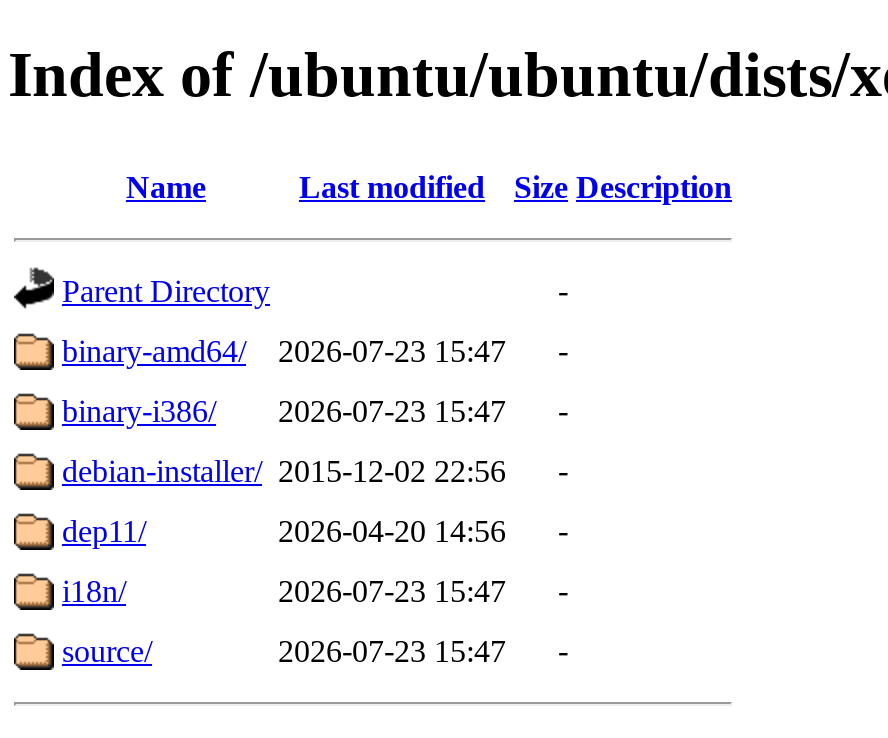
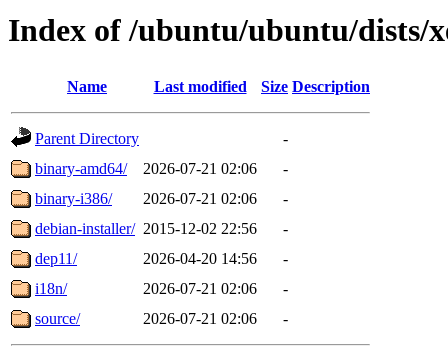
[278,334,506,368] 2026-07-23 15:47 -> [143,160,257,177] 2026-07-21 02:06
[278,394,506,428] 2026-07-23 15:47 -> [143,190,257,207] 2026-07-21 02:06
[278,574,506,608] 2026-07-23 15:47 -> [143,280,257,297] 2026-07-21 02:06
[278,634,506,668] 2026-07-23 15:47 -> [143,310,257,327] 2026-07-21 02:06

